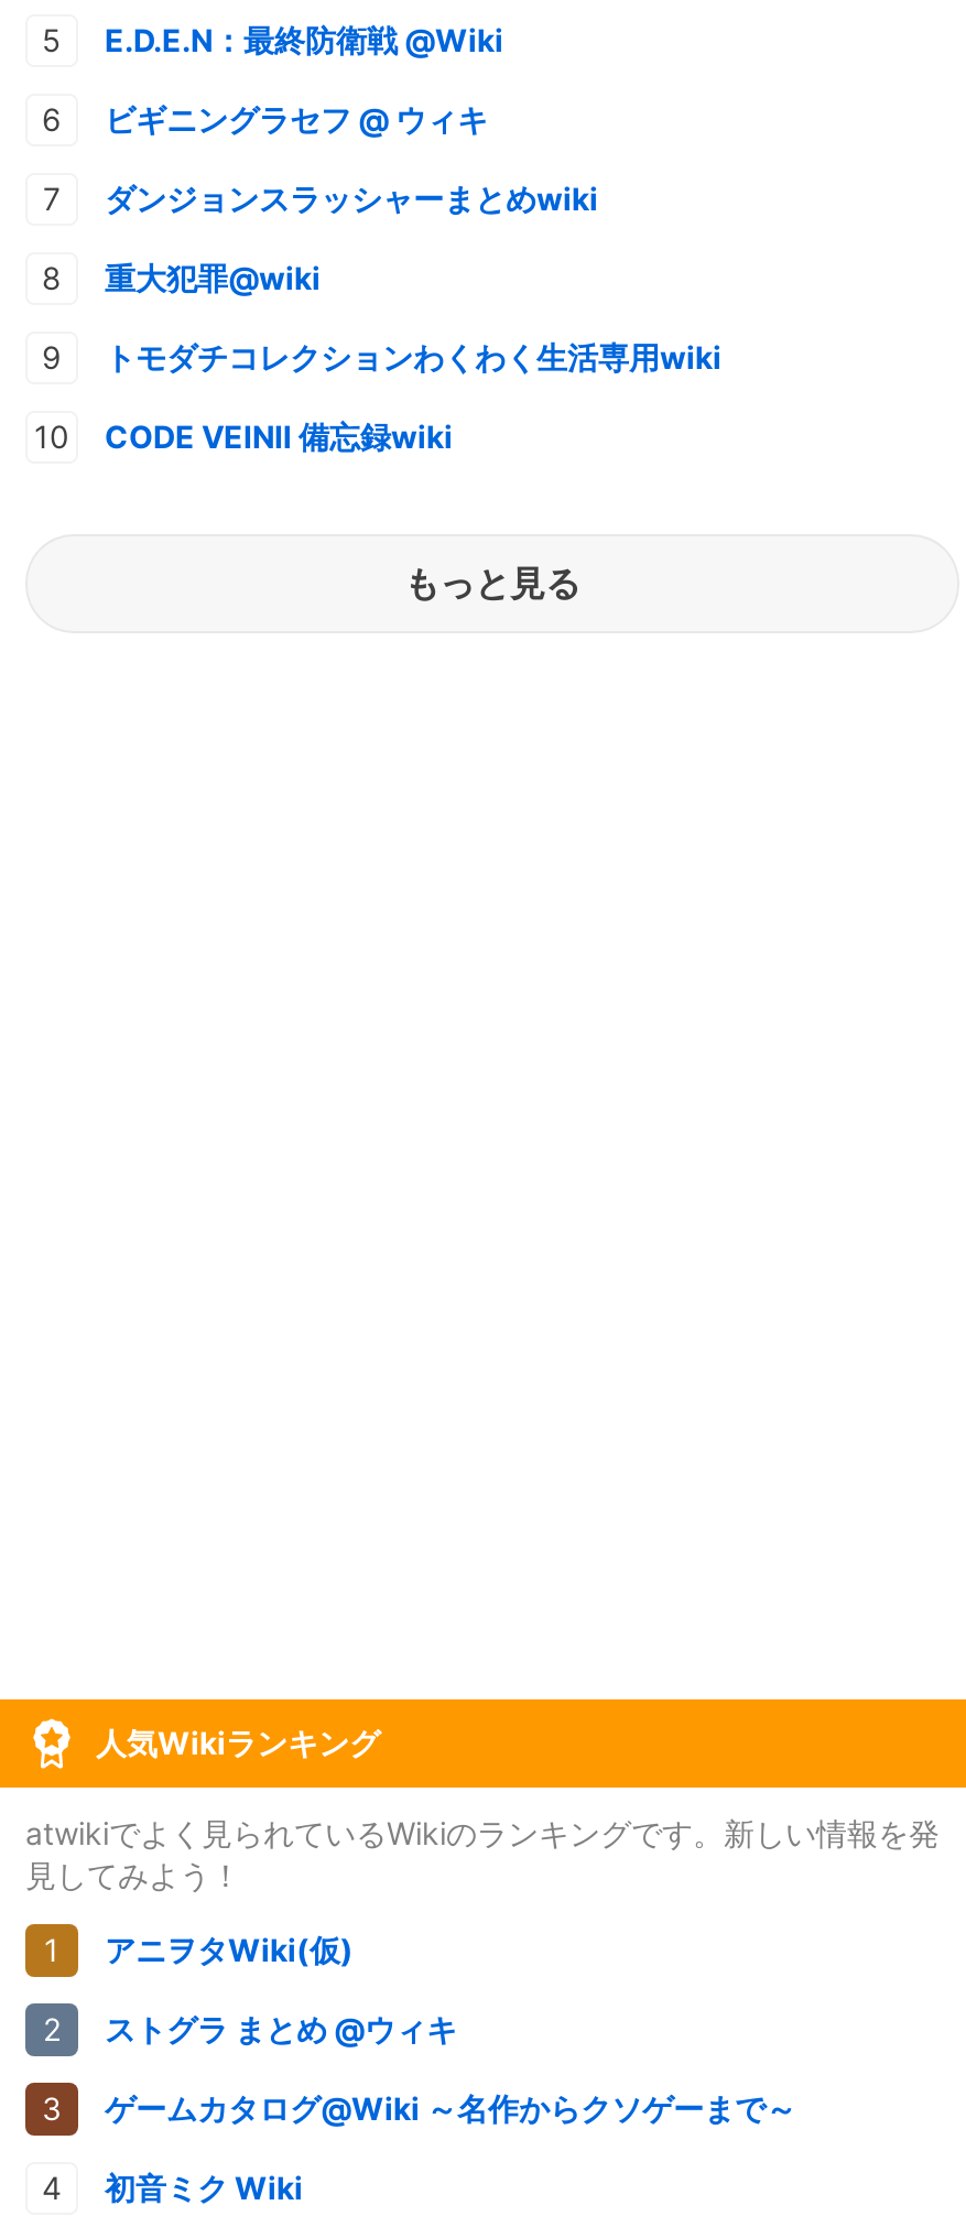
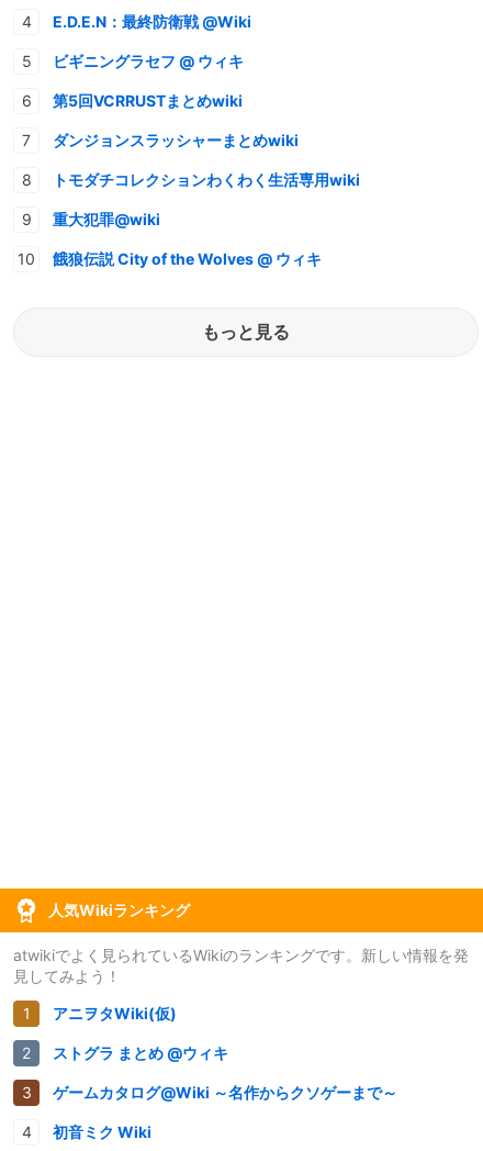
none -> [53,91,243,109] 第5回VCRRUSTまとめwiki
moved [105,259,321,296] -> [53,209,160,228]: 重大犯罪@wiki
[105,418,453,455] CODE VEINⅡ 備忘録wiki -> [53,249,322,268] 餓狼伝説 City of the Wolves @ ウィキ

